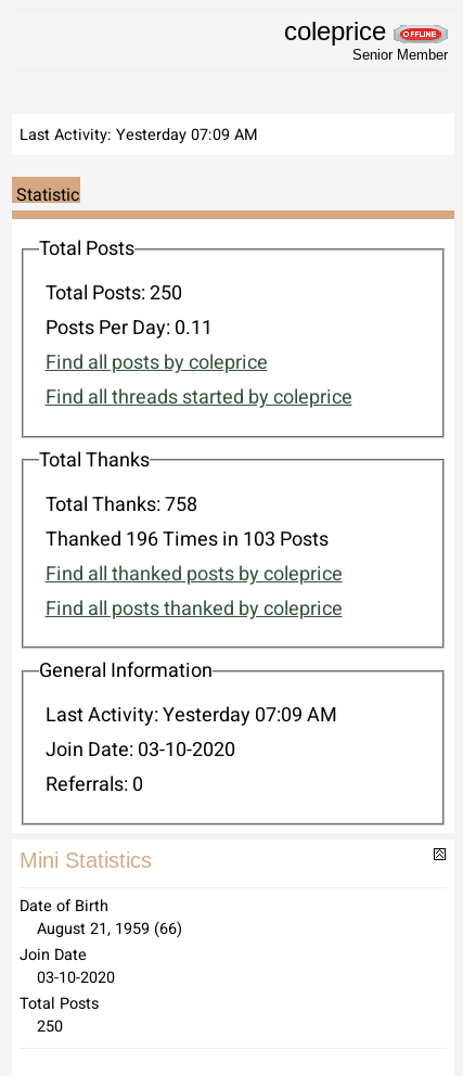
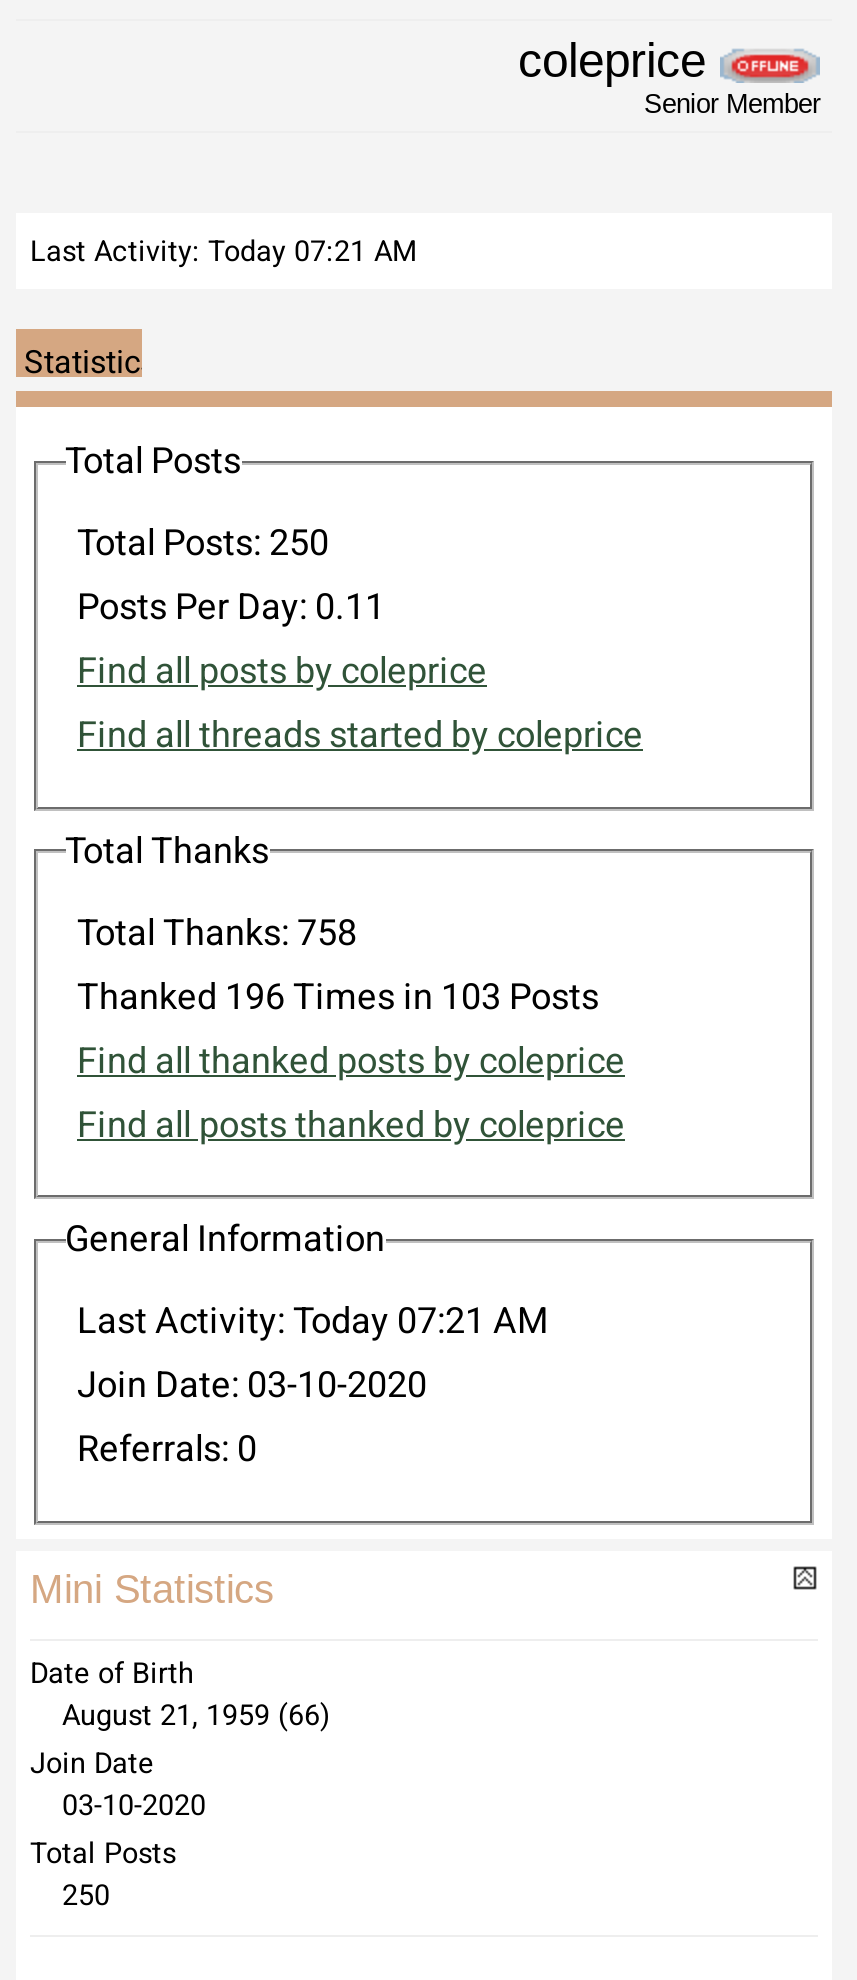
[20,124,258,146] Last Activity: Yesterday 07:09 AM -> [30,231,418,273] Last Activity: Today 07:21 AM
[45,701,337,730] Last Activity: Yesterday 07:09 AM -> [77,1296,549,1350] Last Activity: Today 07:21 AM

